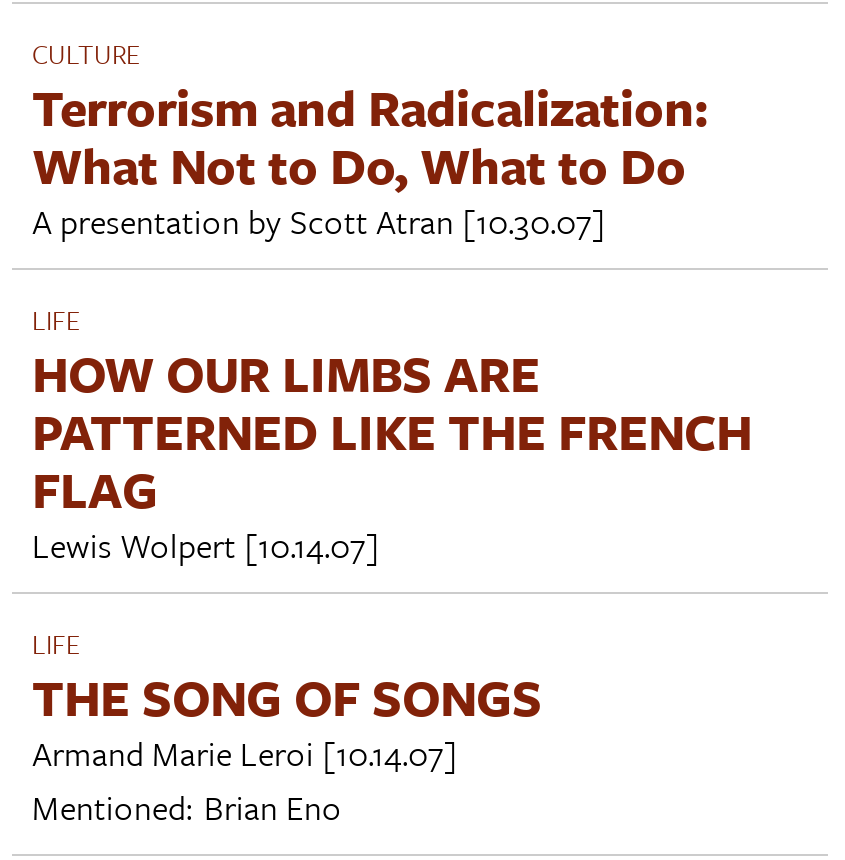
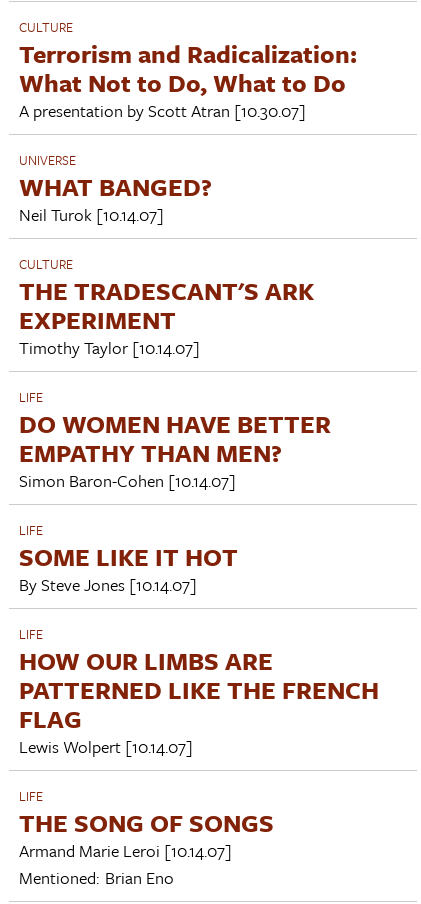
none -> [19,150,331,597] UNIVERSE | WHAT BANGED? | Neil Turok [10.14.07] | CULTURE | THE TRADESCANT'S ARK | EXPERIMENT | Timothy Taylor [10.14.07] | LIFE | DO WOMEN HAVE BETTER | EMPATHY THAN MEN? | Simon Baron-Cohen [10.14.07] | LIFE | SOME LIKE IT HOT | By Steve Jones [10.14.07]

